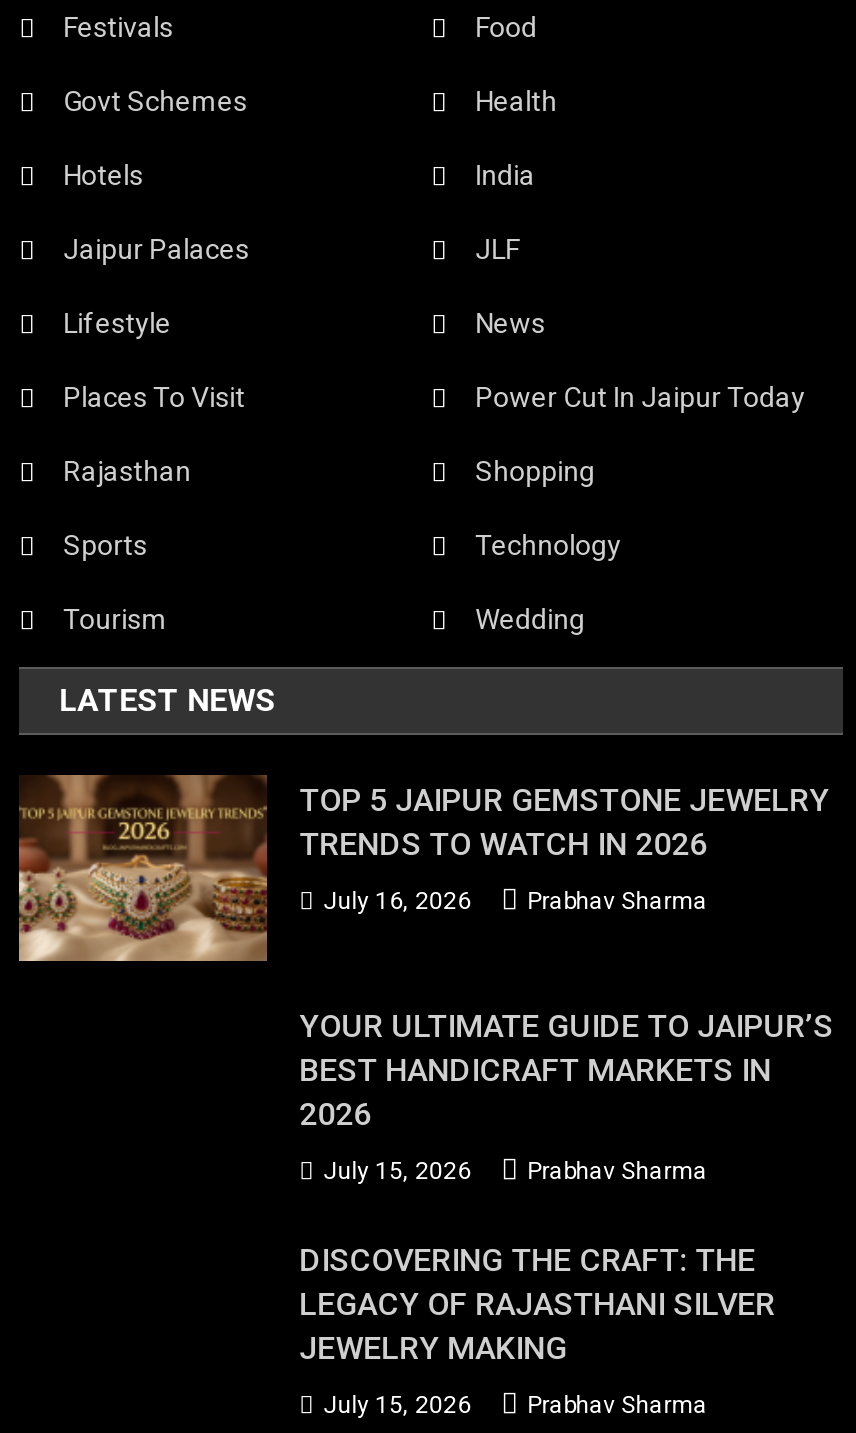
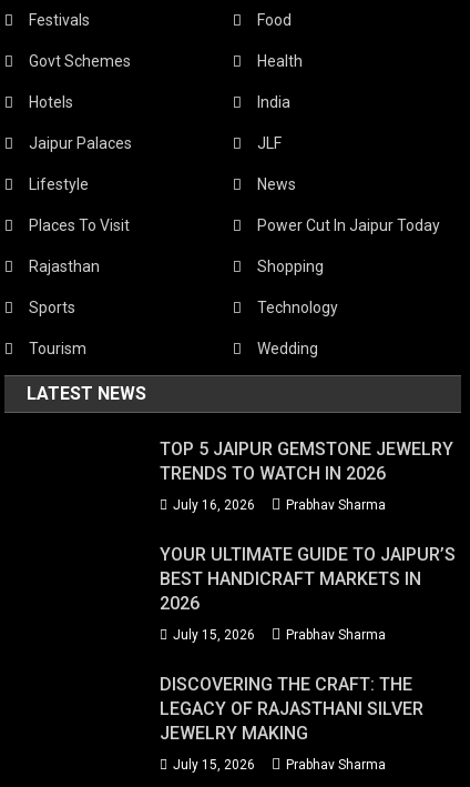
[17,772,269,964] [image] -> none

